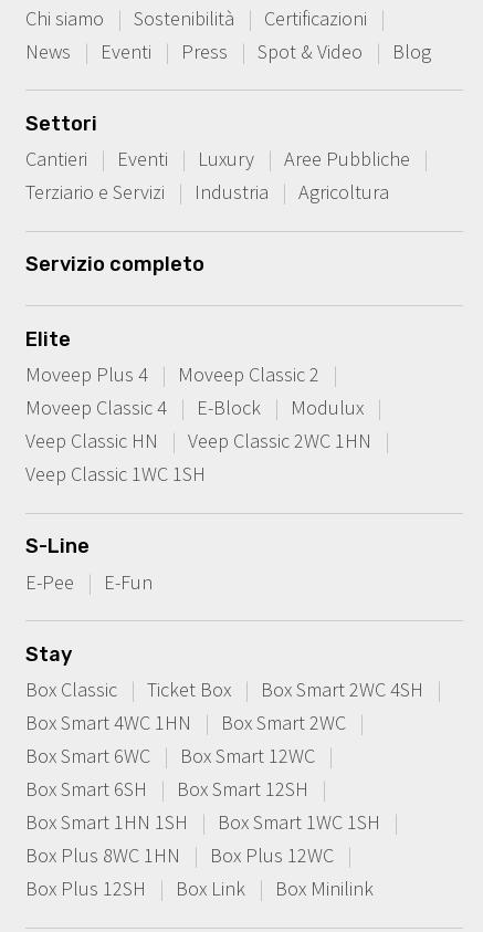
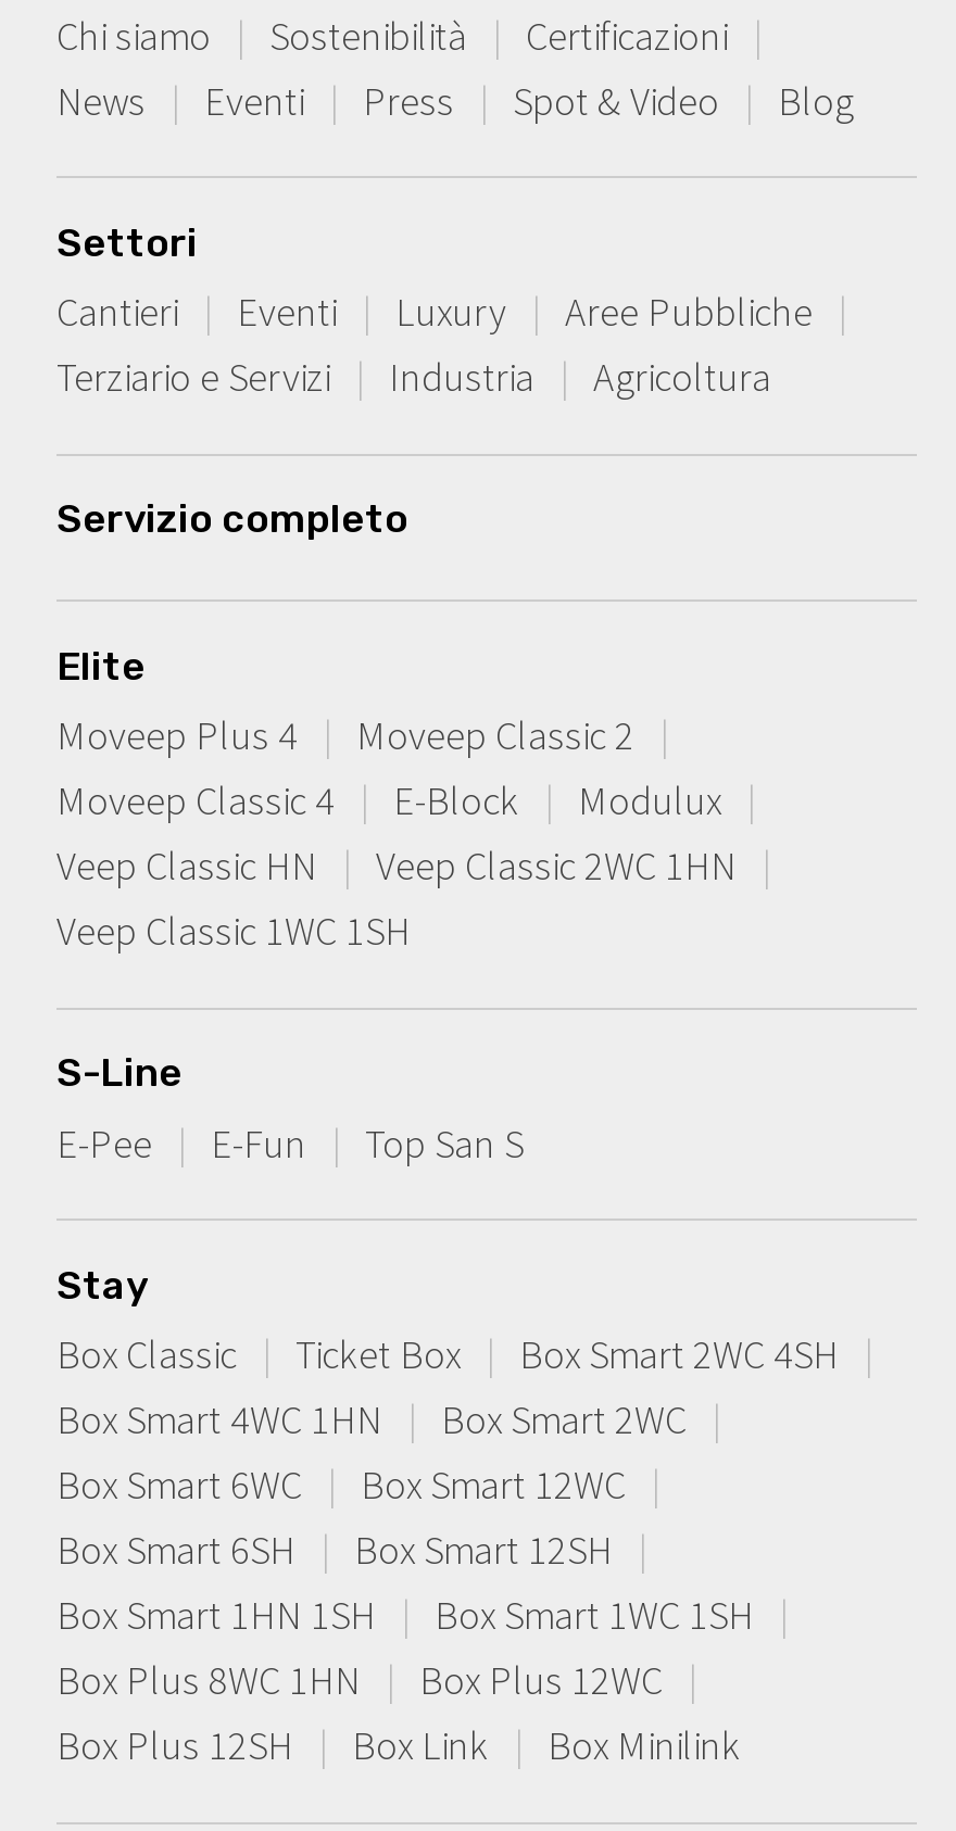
none -> [365,1118,524,1168] Top San S

